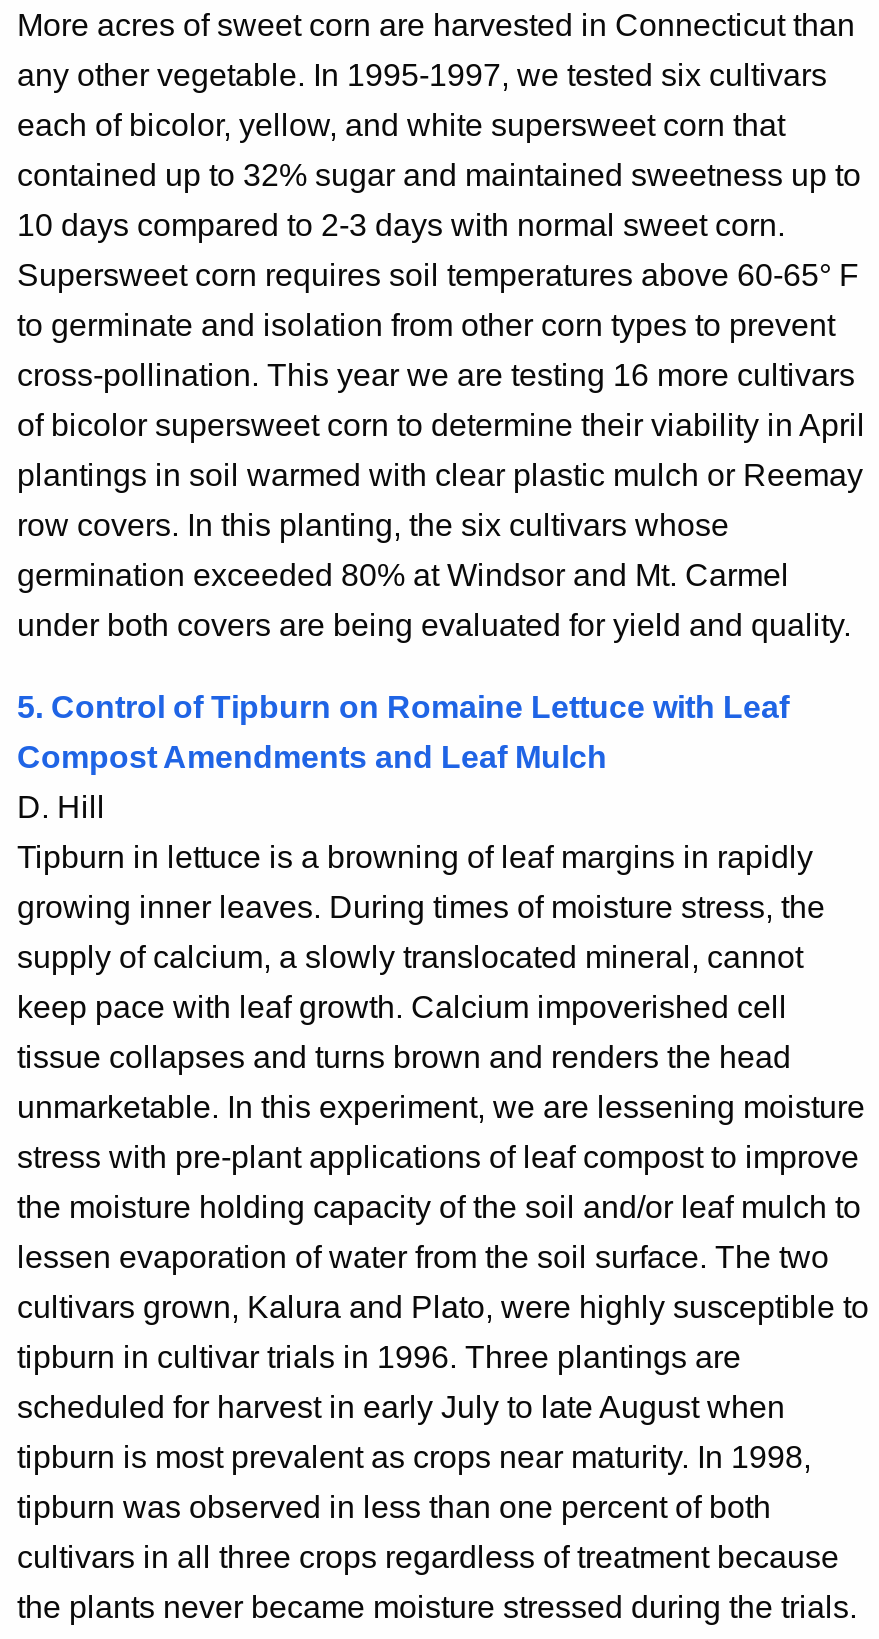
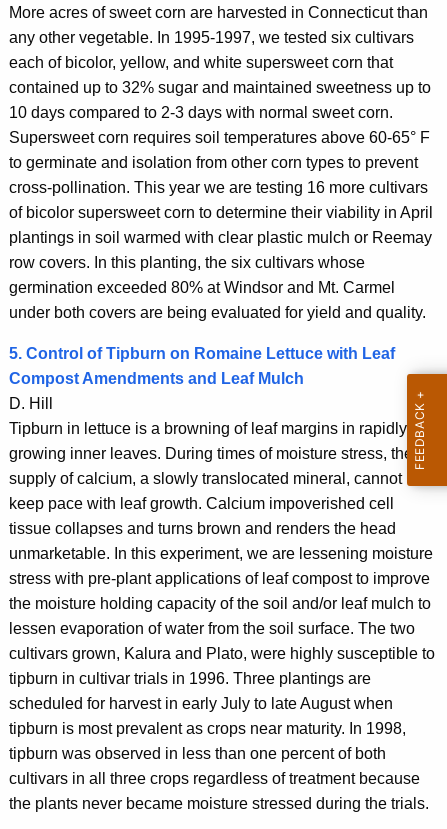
none -> [405,369,444,491] [image]

